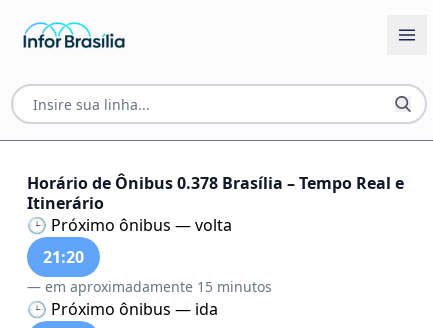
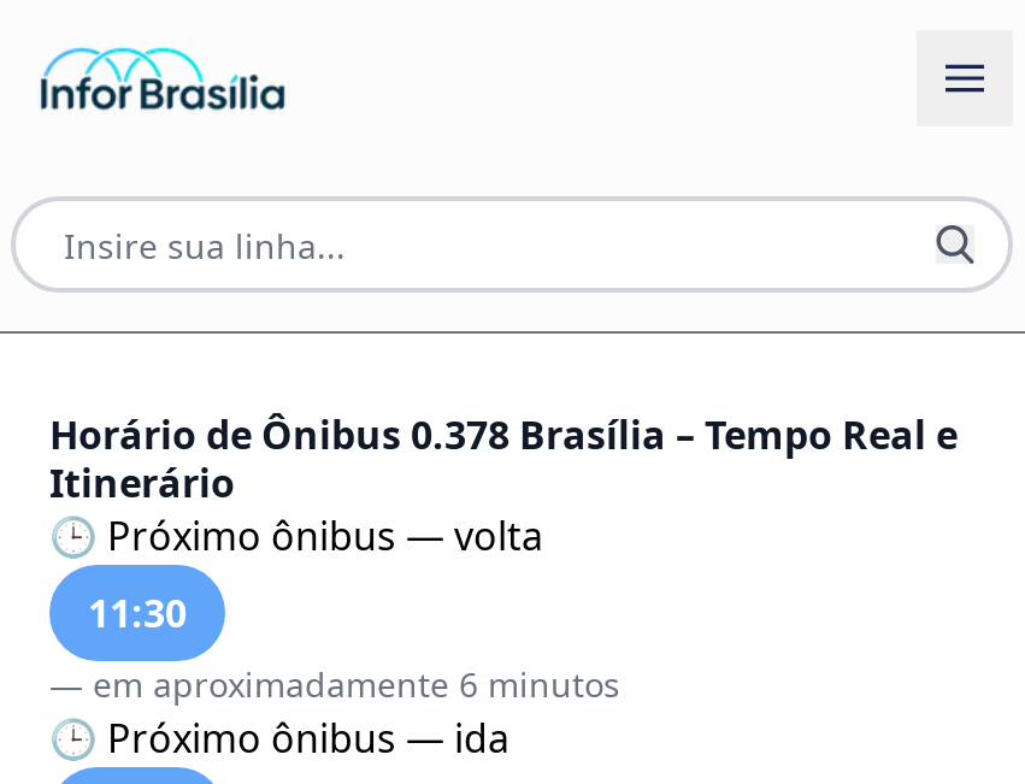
[43,246,84,268] 21:20 -> [88,587,187,640] 11:30
[27,277,272,296] — em aproximadamente 15 minutos -> [49,662,620,707] — em aproximadamente 6 minutos

